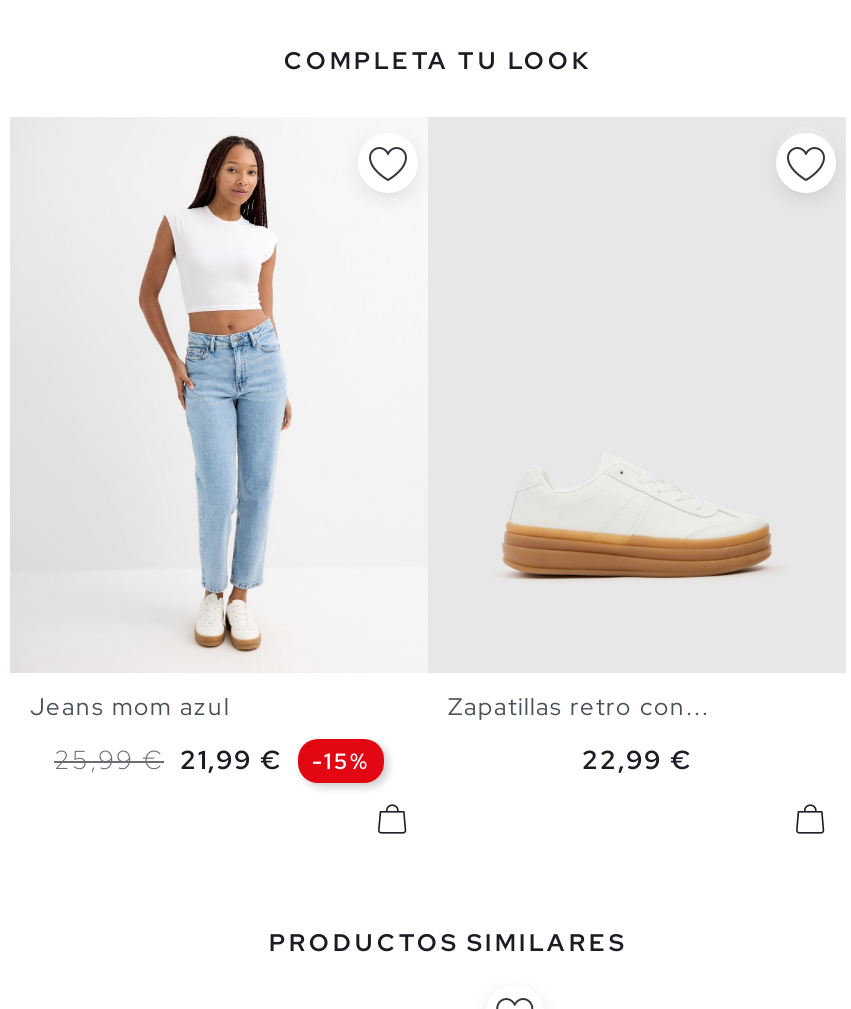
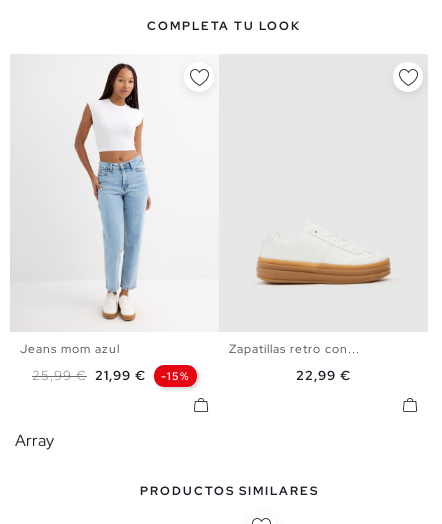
none -> [15,430,54,451] Array

